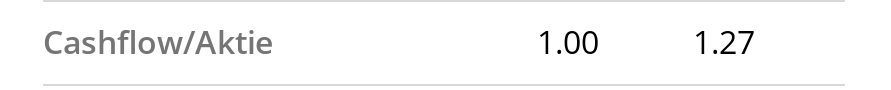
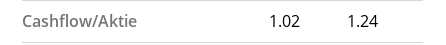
[537,20,599,64] 1.00 -> [269,10,300,32] 1.02
[693,20,755,64] 1.27 -> [347,10,378,32] 1.24

